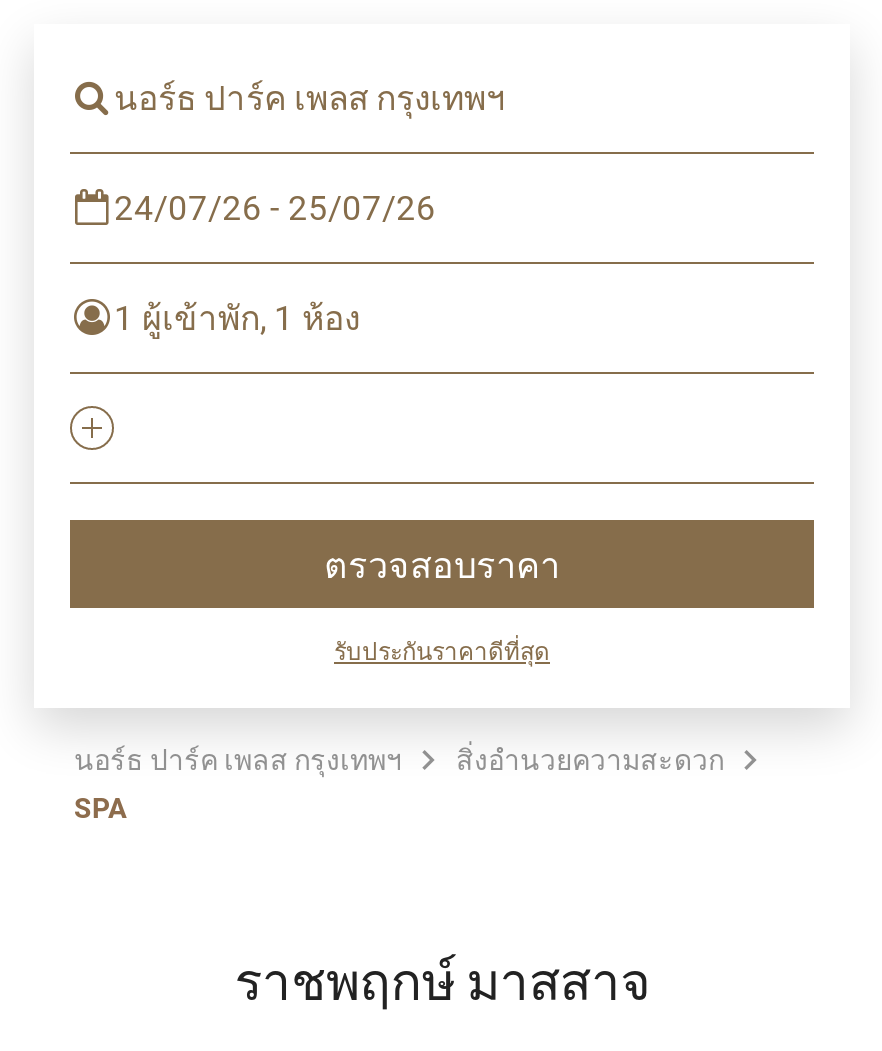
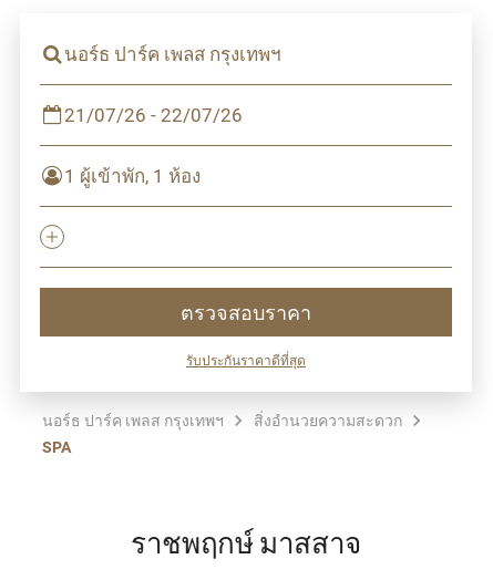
[114,184,436,230] 24/07/26 - 25/07/26 -> [64,102,243,127] 21/07/26 - 22/07/26

